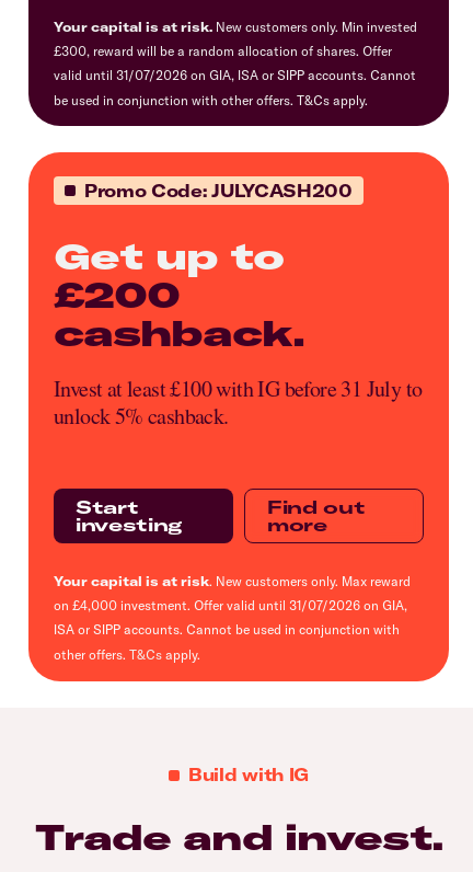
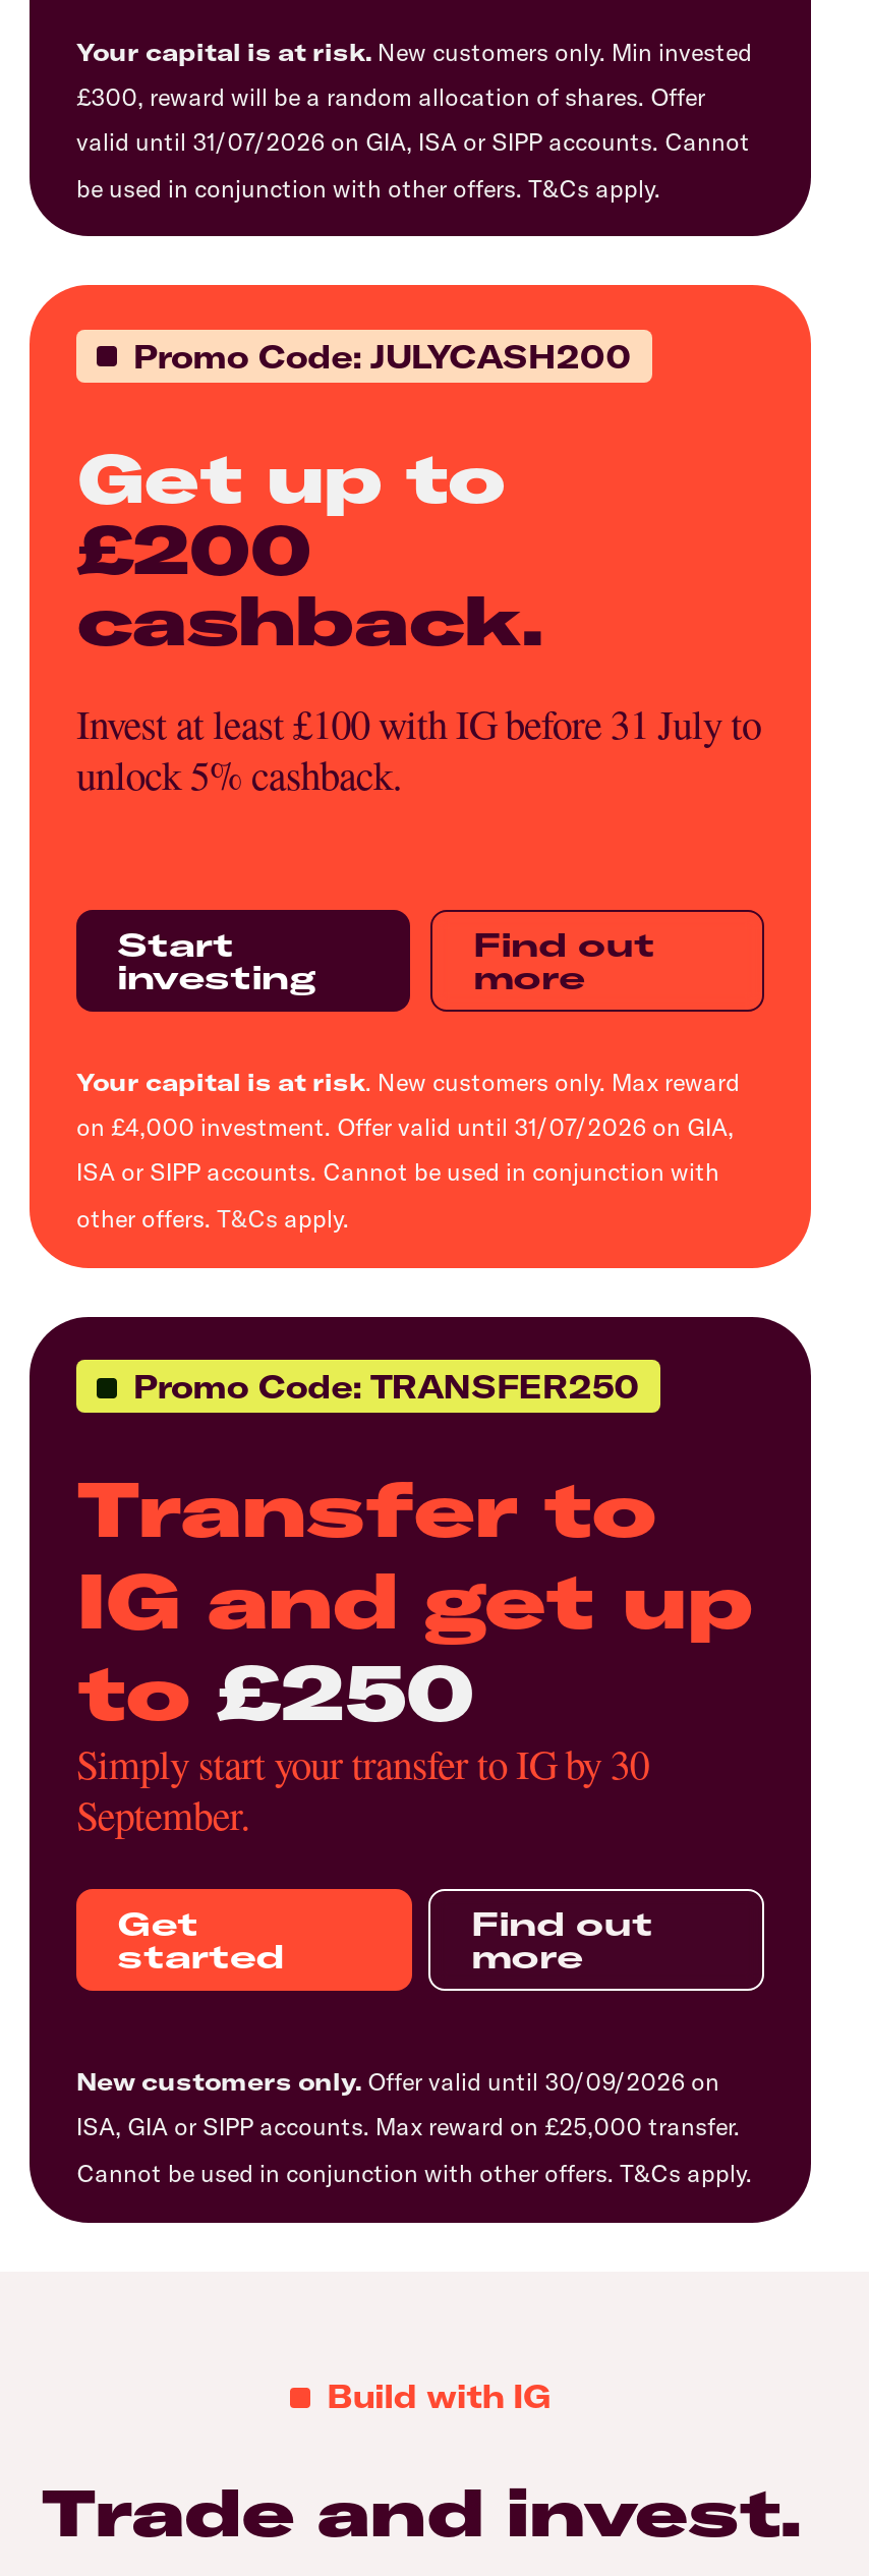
none -> [27,1315,813,2225] [image] | Promo Code: TRANSFER250 | Transfer to | IG and get up | to £250 | Simply start your transfer to IG by 30 | September. | Get | started
none -> [76,1903,752,2188] Find out | more | New customers only. Offer valid until 30/09/2026 on | ISA, GIA or SIPP accounts. Max reward on £25,000 transfer. | Cannot be used in conjunction with other offers. T&Cs apply.

